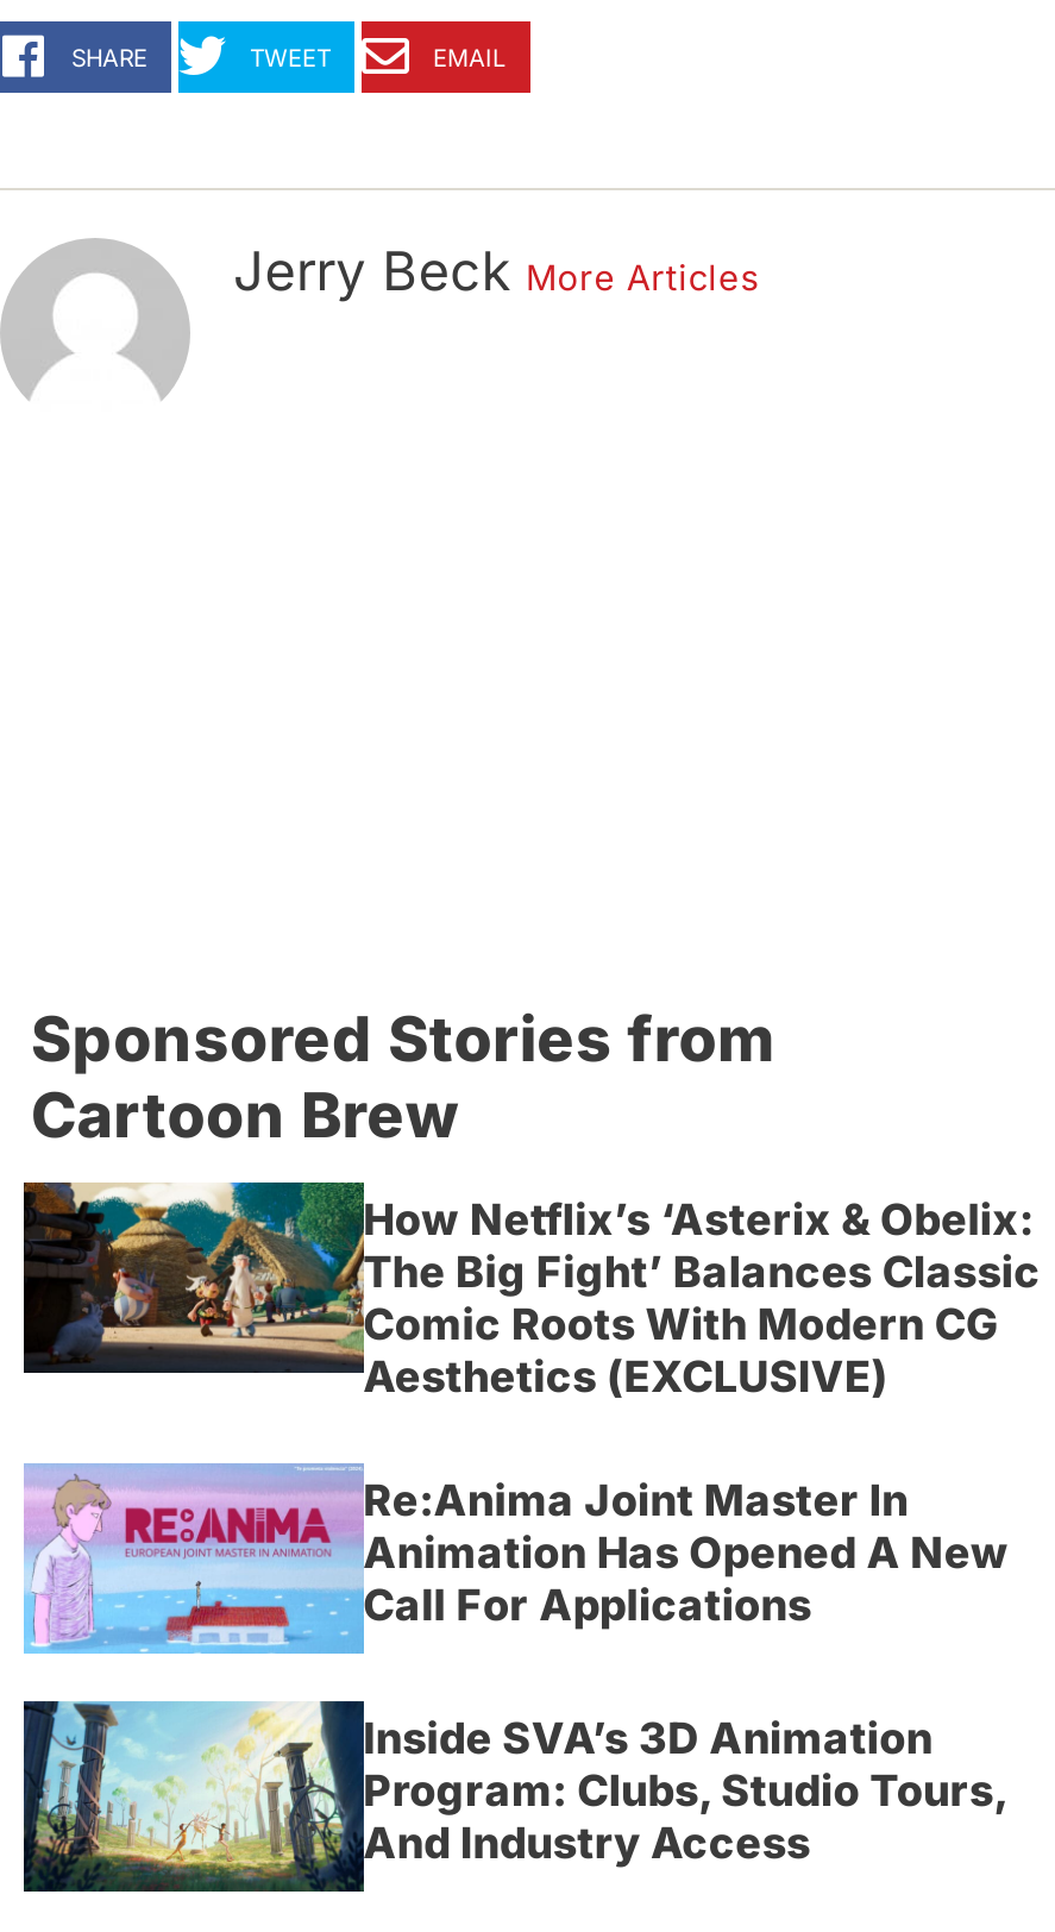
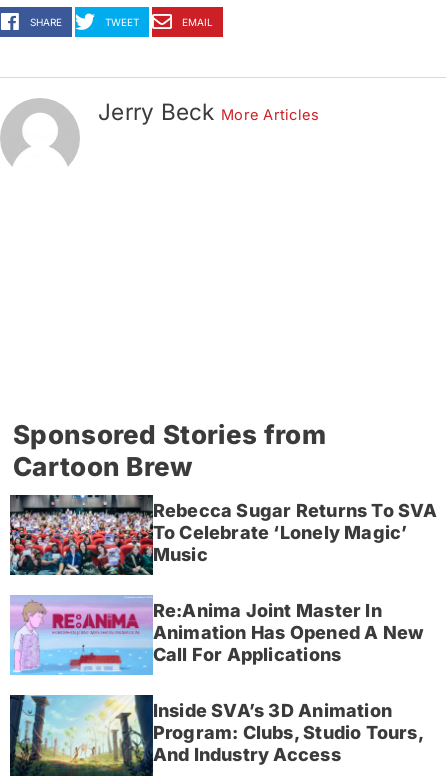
[24,1180,1040,1401] [image] | How Netflix’s ‘Asterix & Obelix: | The Big Fight’ Balances Classic | Comic Roots With Modern CG | Aesthetics (EXCLUSIVE) -> [9,494,438,576] [image] | Rebecca Sugar Returns To SVA | To Celebrate ‘Lonely Magic’ | Music

